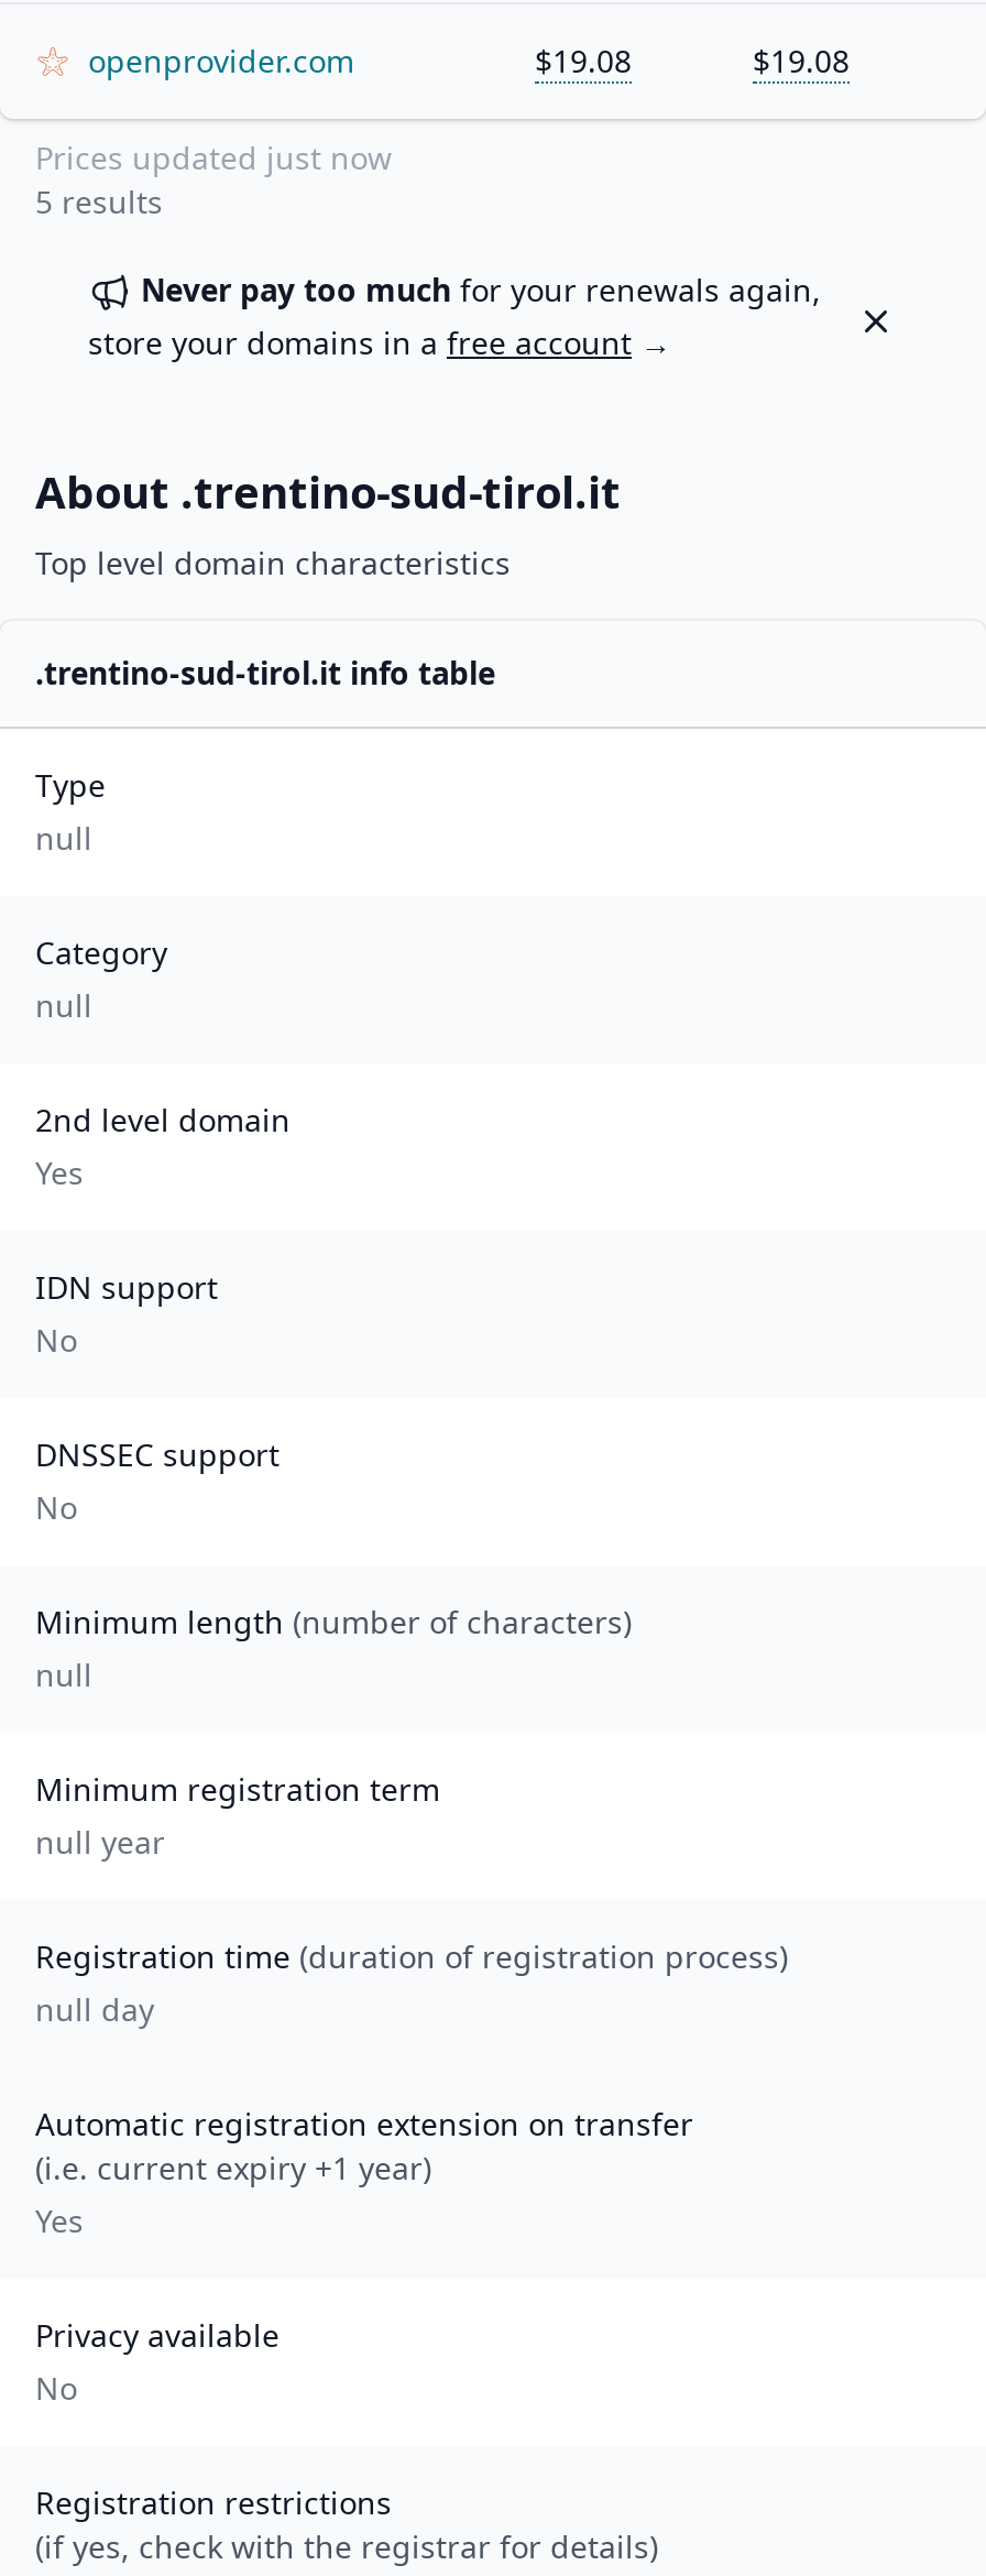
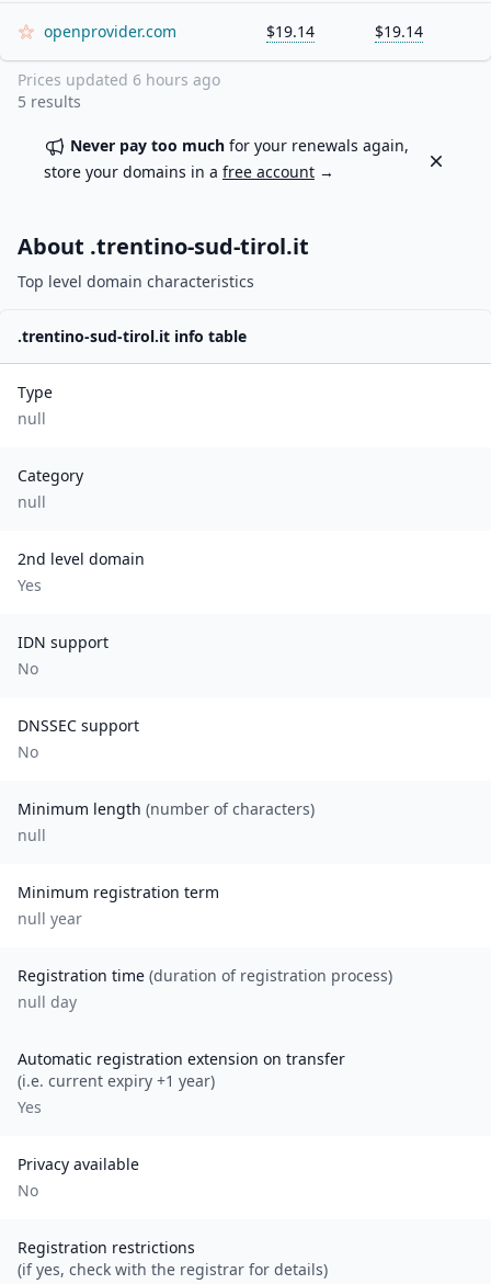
[535,40,850,81] $19.08 | $19.08 -> [266,21,423,42] $19.14 | $19.14
[35,137,392,178] Prices updated just now -> [18,69,220,90] Prices updated 6 hours ago

